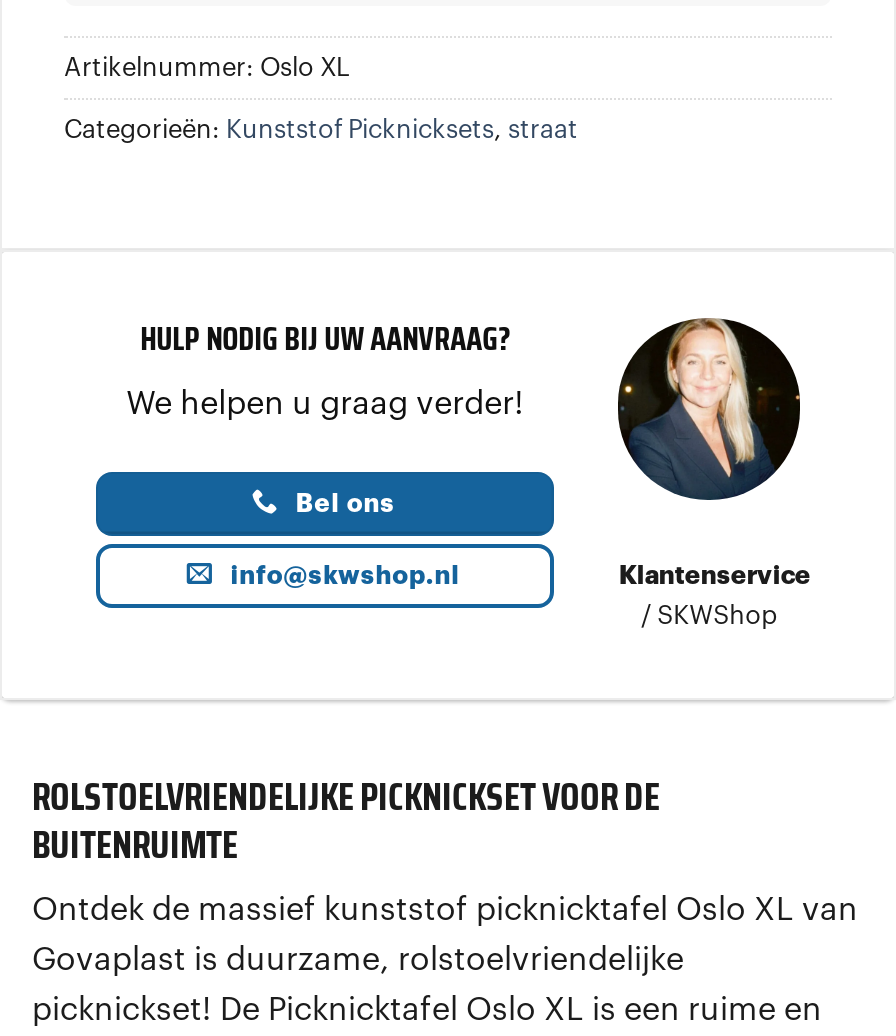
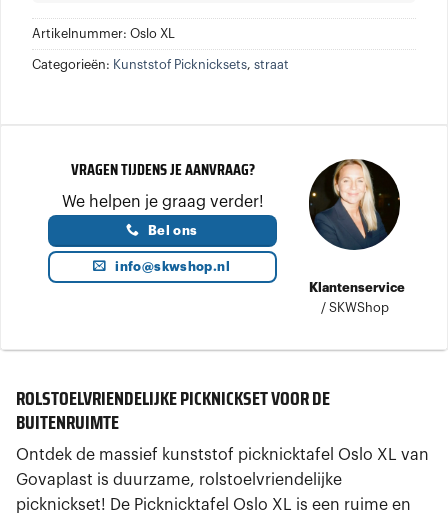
[140,313,510,363] HULP NODIG BIJ UW AANVRAAG? -> [71,157,255,182] VRAGEN TIJDENS JE AANVRAAG?
[126,387,524,419] We helpen u graag verder! -> [62,194,264,210] We helpen je graag verder!
moved [231,489,460,587] -> [115,224,230,273]: Bel ons | info@skwshop.nl

